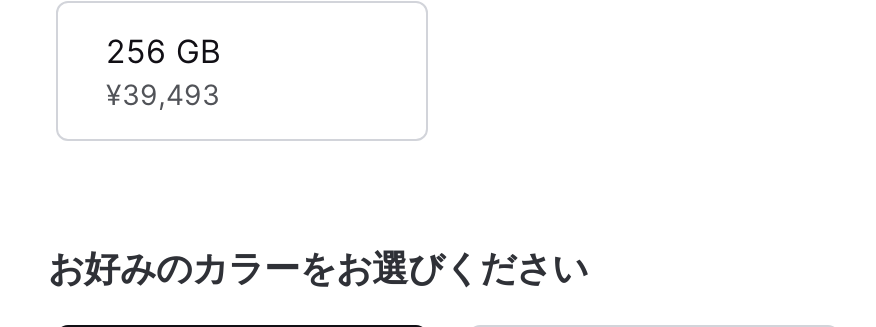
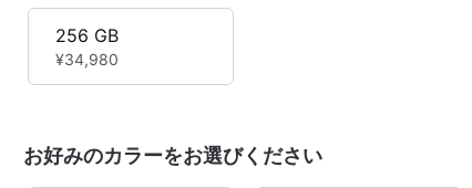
[106,78,220,112] ¥39,493 -> [55,50,119,69] ¥34,980

